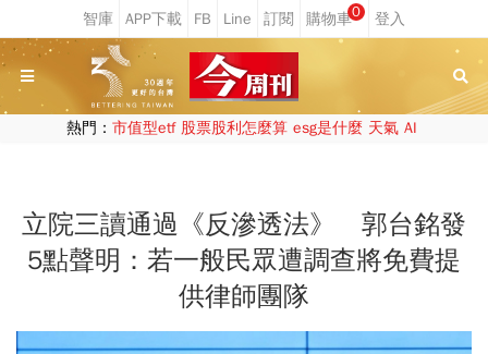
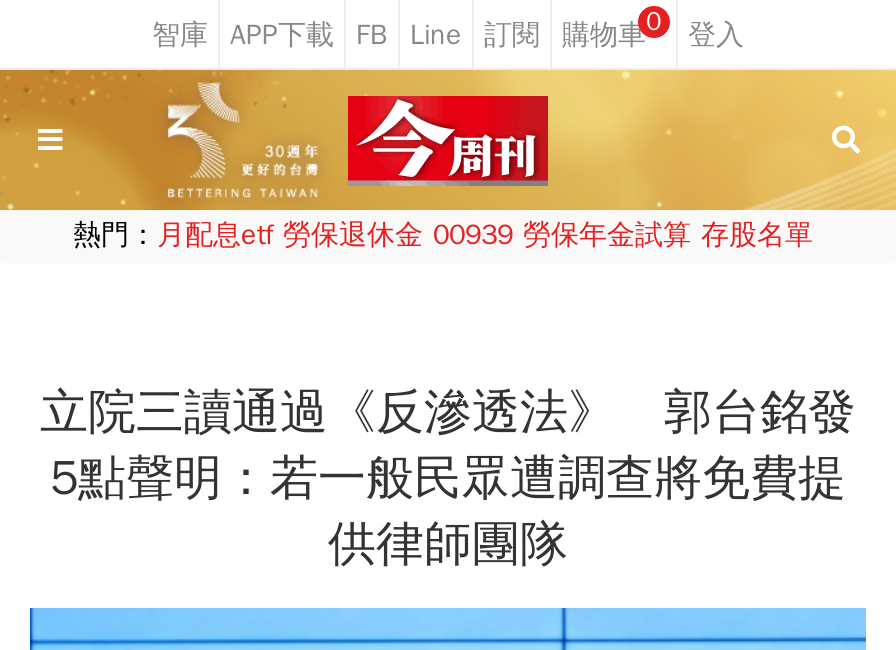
[66,119,417,137] 熱門：市值型etf 股票股利怎麼算 esg是什麼 天氣 AI -> [73,218,813,252] 熱門：月配息etf 勞保退休金 00939 勞保年金試算 存股名單

